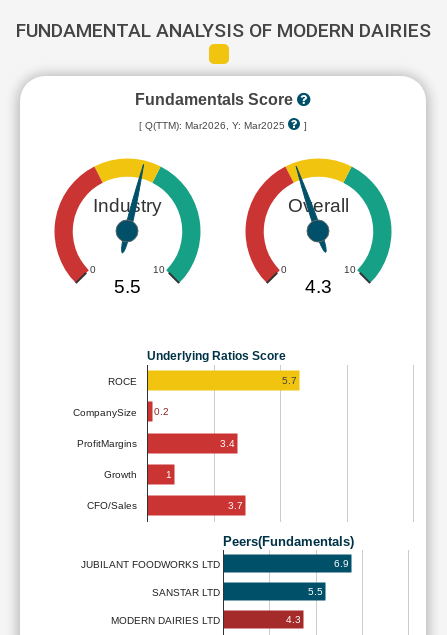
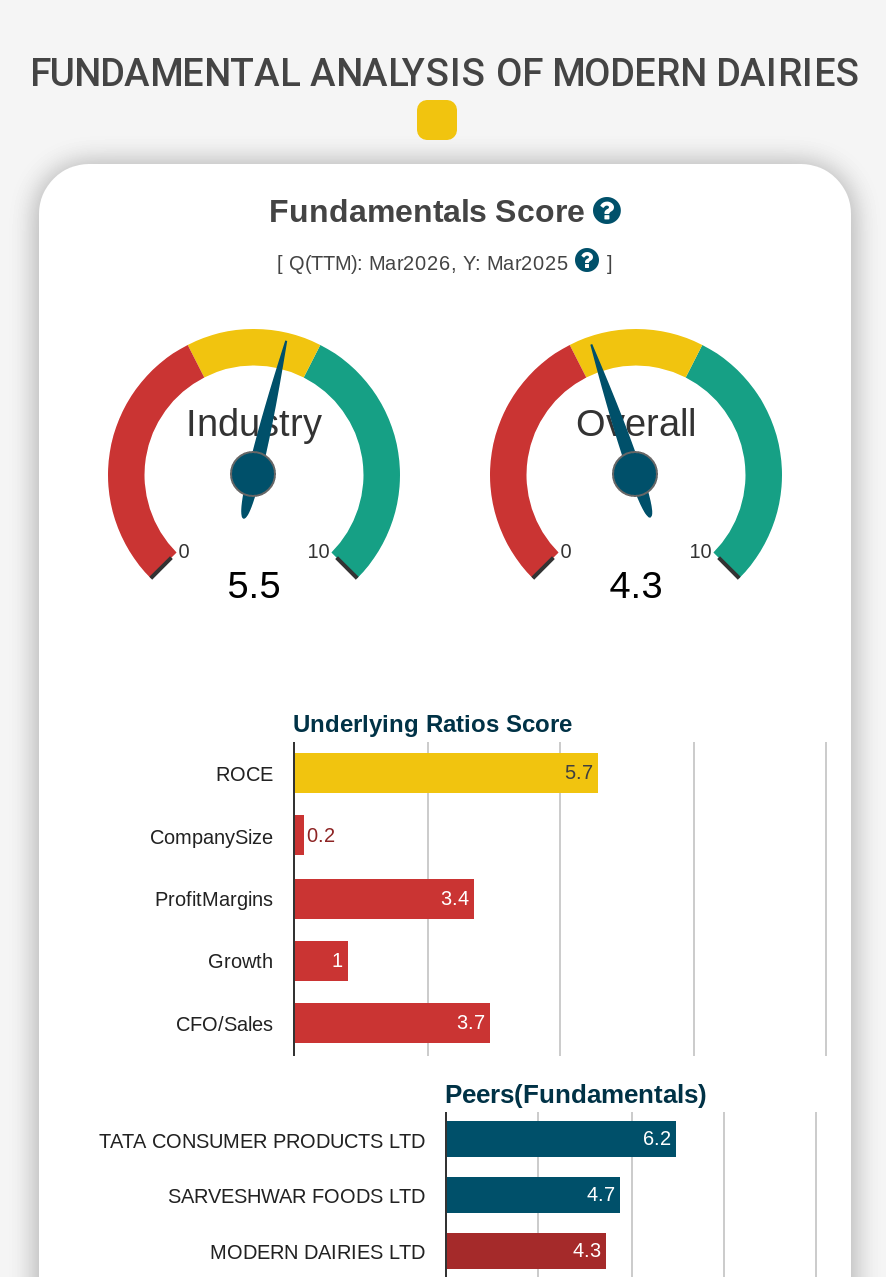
[81,559,220,570] JUBILANT FOODWORKS LTD -> [99,1130,425,1152] TATA CONSUMER PRODUCTS LTD
[334,557,349,568] 6.9 -> [643,1127,671,1149] 6.2
[152,587,220,598] SANSTAR LTD -> [168,1185,425,1207] SARVESHWAR FOODS LTD
[308,585,323,596] 5.5 -> [587,1183,615,1205] 4.7

